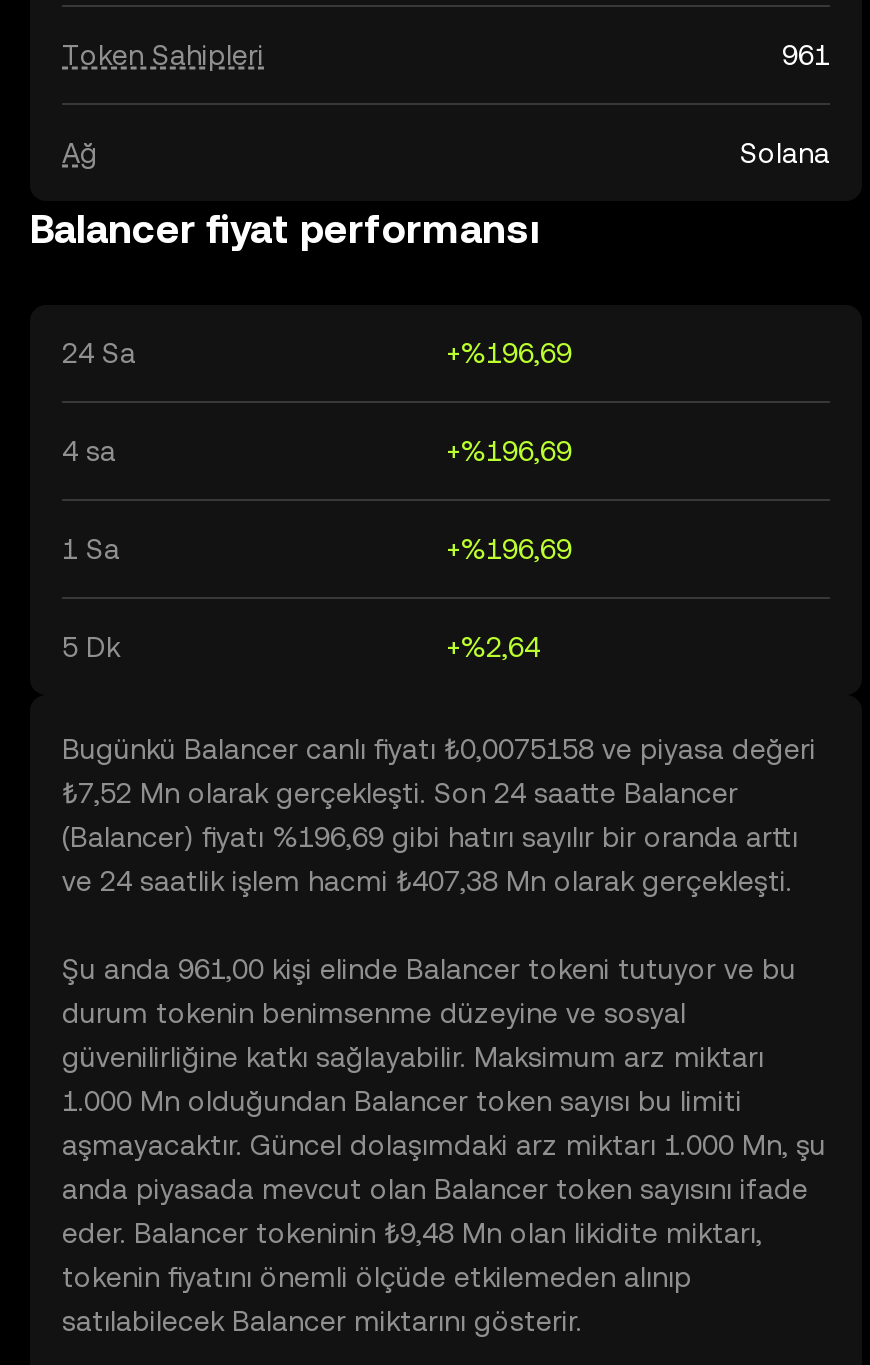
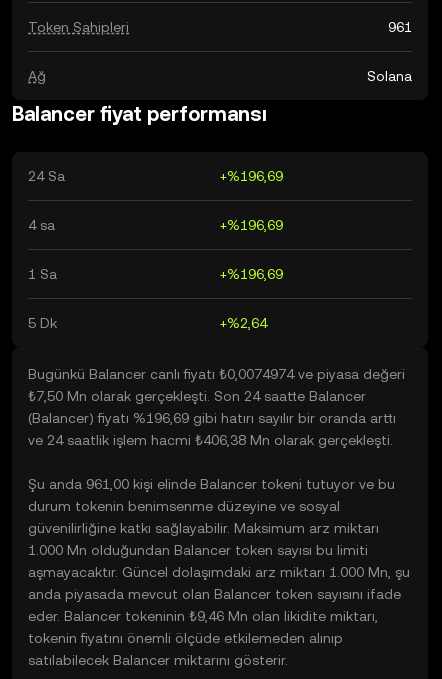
[62,733,816,765] Bugünkü Balancer canlı fiyatı ₺0,0075158 ve piyasa değeri -> [28,366,405,382] Bugünkü Balancer canlı fiyatı ₺0,0074974 ve piyasa değeri
[62,777,738,809] ₺7,52 Mn olarak gerçekleşti. Son 24 saatte Balancer -> [28,388,366,404] ₺7,50 Mn olarak gerçekleşti. Son 24 saatte Balancer
[62,865,792,897] ve 24 saatlik işlem hacmi ₺407,38 Mn olarak gerçekleşti. -> [28,432,393,448] ve 24 saatlik işlem hacmi ₺406,38 Mn olarak gerçekleşti.
[62,1217,762,1249] eder. Balancer tokeninin ₺9,48 Mn olan likidite miktarı, -> [28,608,378,624] eder. Balancer tokeninin ₺9,46 Mn olan likidite miktarı,

